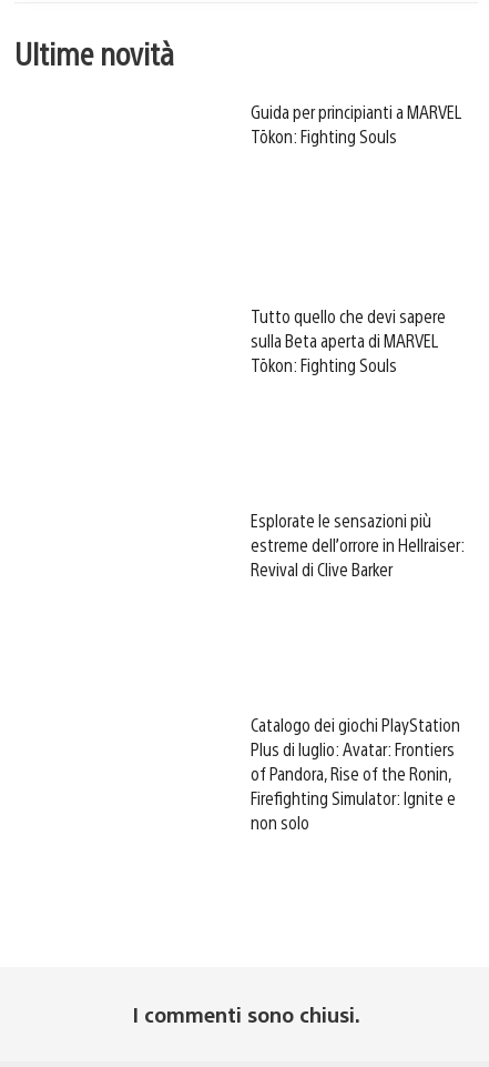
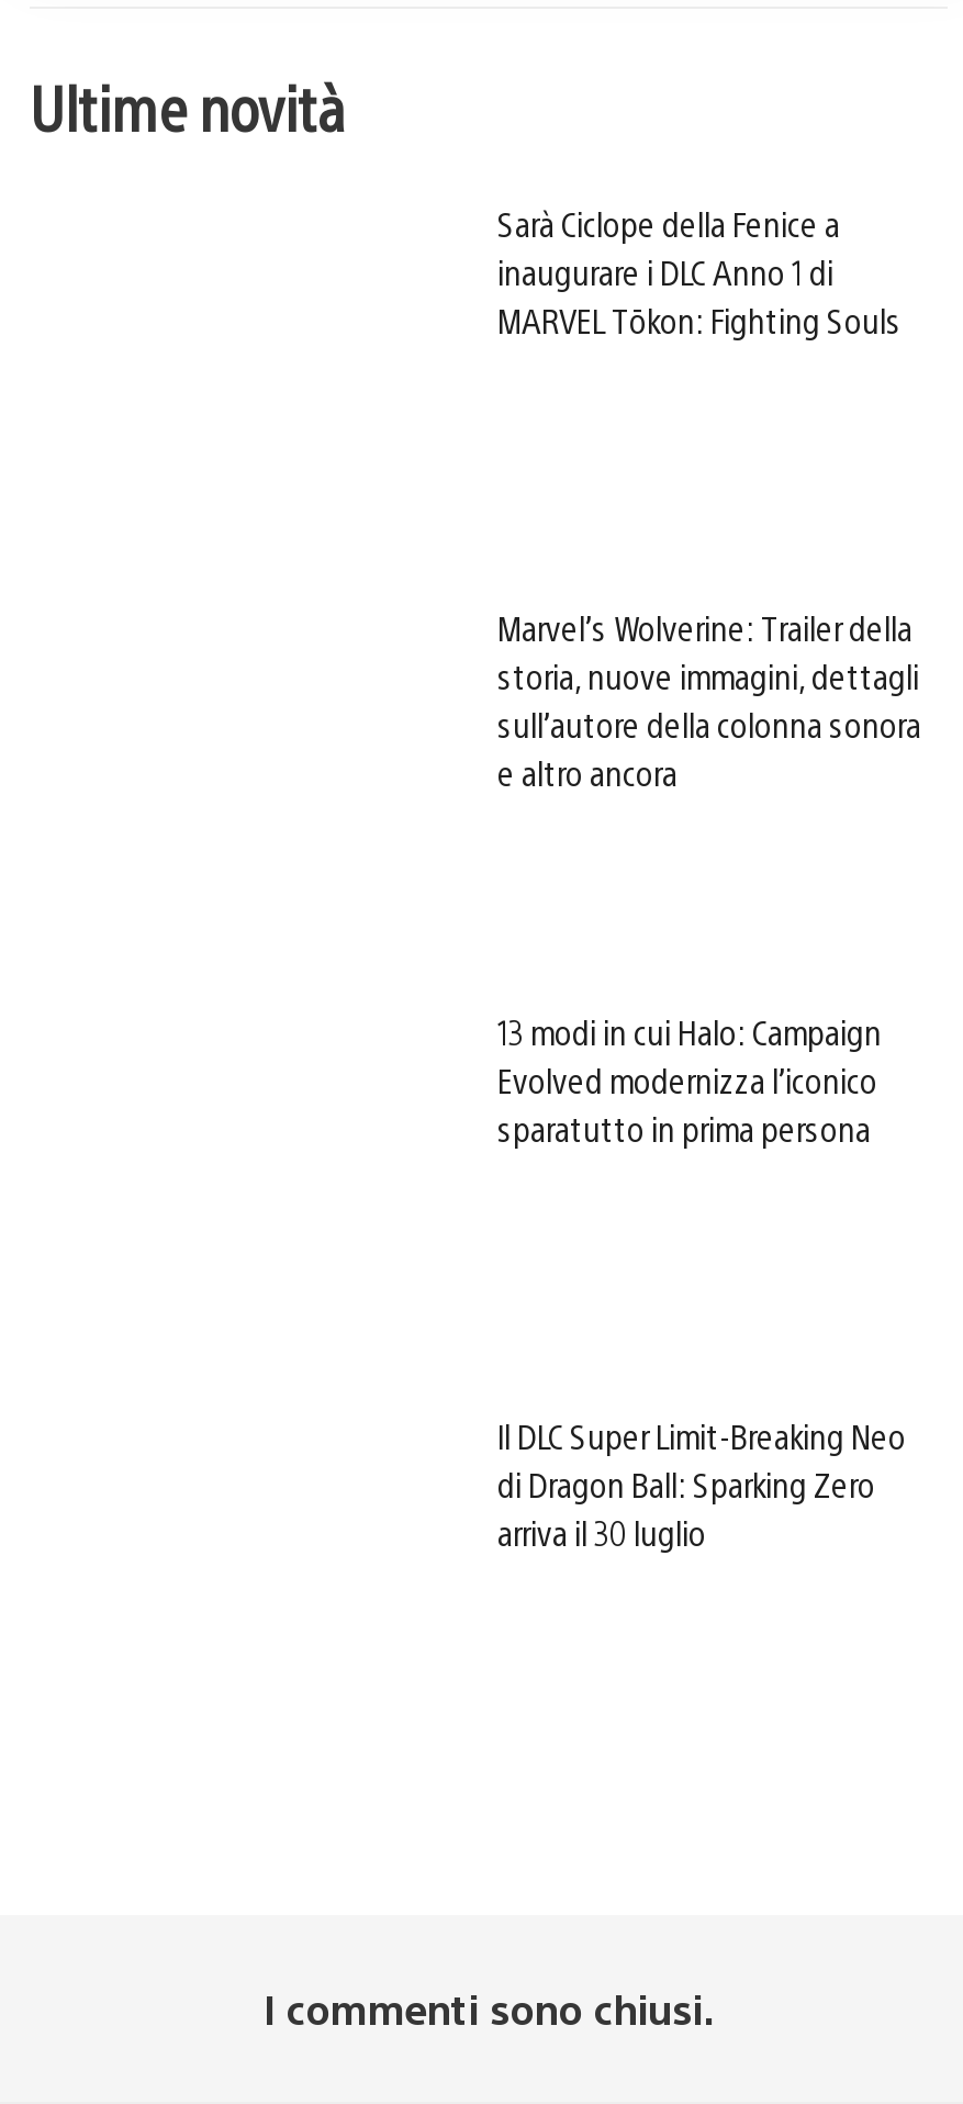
[251,100,461,148] Guida per principianti a MARVEL | Tōkon: Fighting Souls -> [497,200,902,343] Sarà Ciclope della Fenice a | inaugurare i DLC Anno 1 di | MARVEL Tōkon: Fighting Souls
[251,304,446,376] Tutto quello che devi sapere | sulla Beta aperta di MARVEL | Tōkon: Fighting Souls -> [497,604,921,795] Marvel’s Wolverine: Trailer della | storia, nuove immagini, dettagli | sull’autore della colonna sonora | e altro ancora
[251,509,465,581] Esplorate le sensazioni più | estreme dell’orrore in Hellraiser: | Revival di Clive Barker -> [497,1008,882,1151] 13 modi in cui Halo: Campaign | Evolved modernizza l’iconico | sparatutto in prima persona
[251,713,460,834] Catalogo dei giochi PlayStation | Plus di luglio: Avatar: Frontiers | of Pandora, Rise of the Ronin, | Firefighting Simulator: Ignite e | non solo -> [497,1412,906,1555] Il DLC Super Limit-Breaking Neo | di Dragon Ball: Sparking Zero | arriva il 30 luglio

